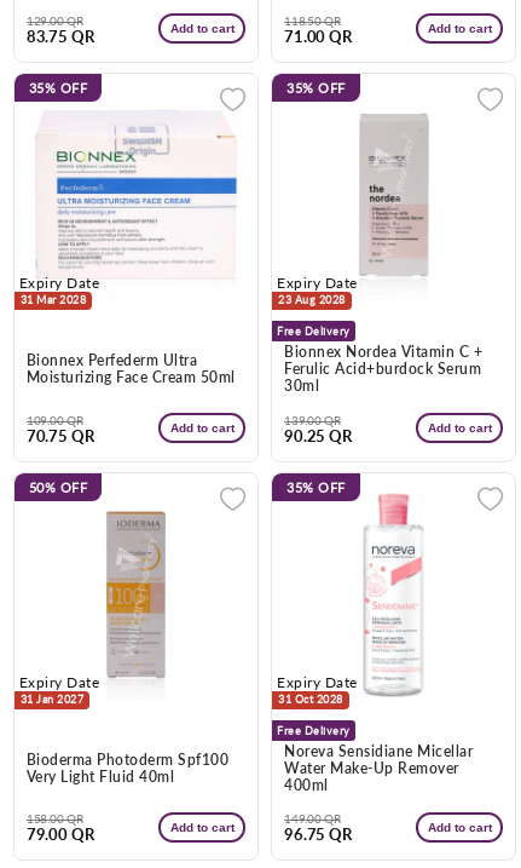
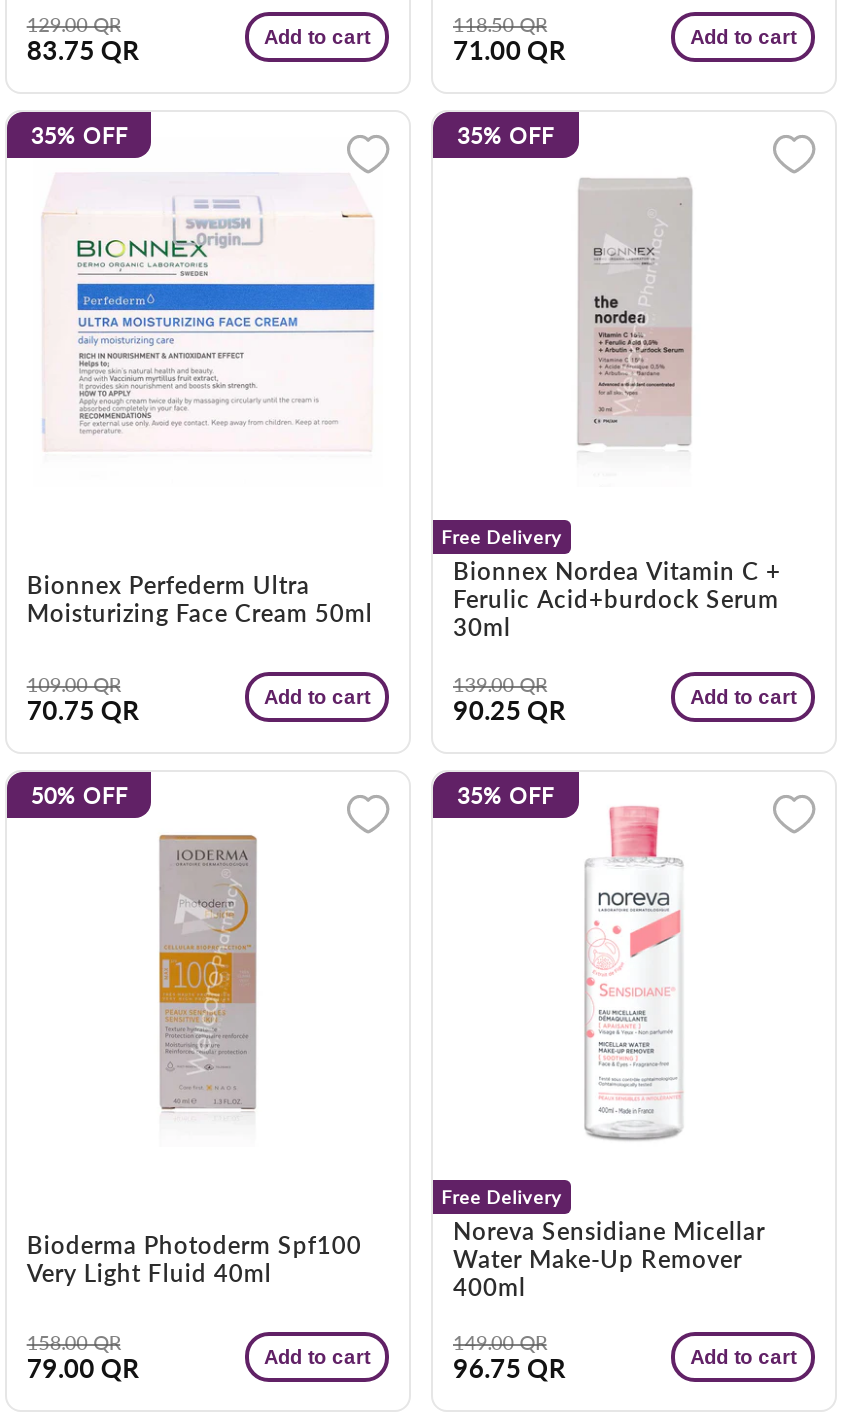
[19,273,100,307] Expiry Date | 31 Mar 2028 -> none
[277,273,357,307] Expiry Date | 23 Aug 2028 -> none
[19,673,100,707] Expiry Date | 31 Jan 2027 -> none
[277,673,357,707] Expiry Date | 31 Oct 2028 -> none

